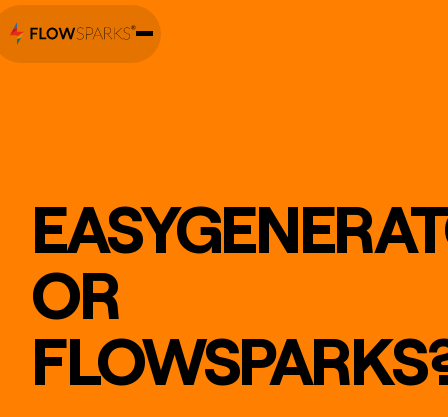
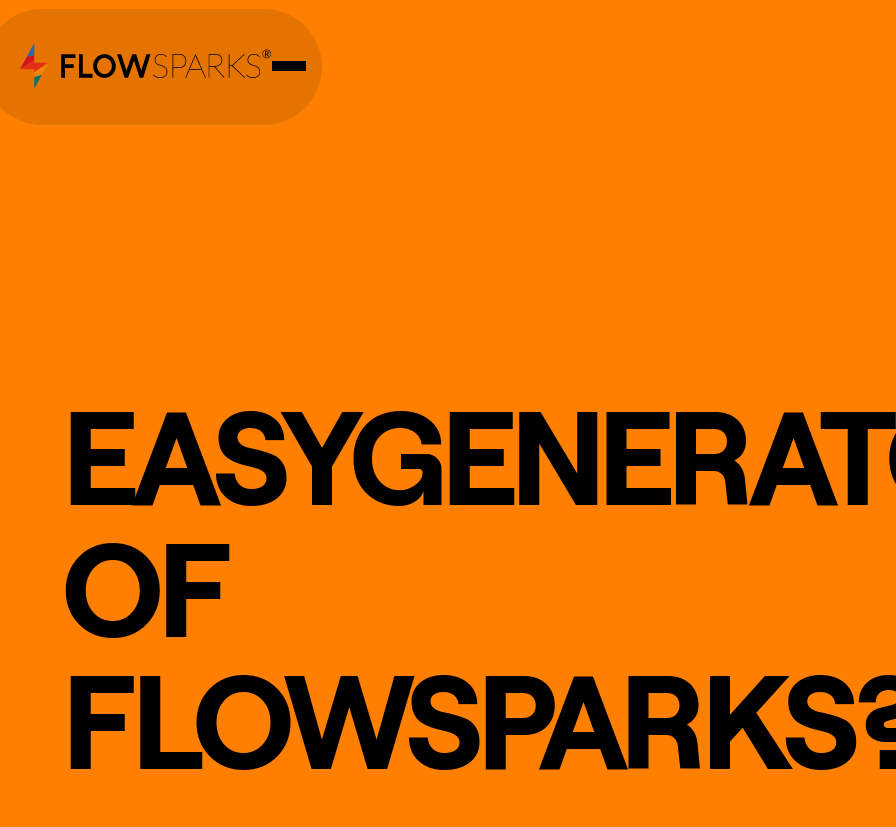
[31,253,119,332] OR -> [62,505,227,663] OF

